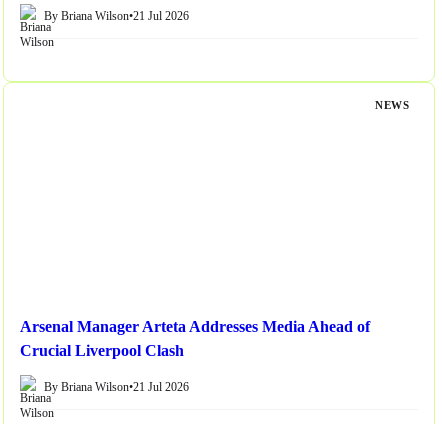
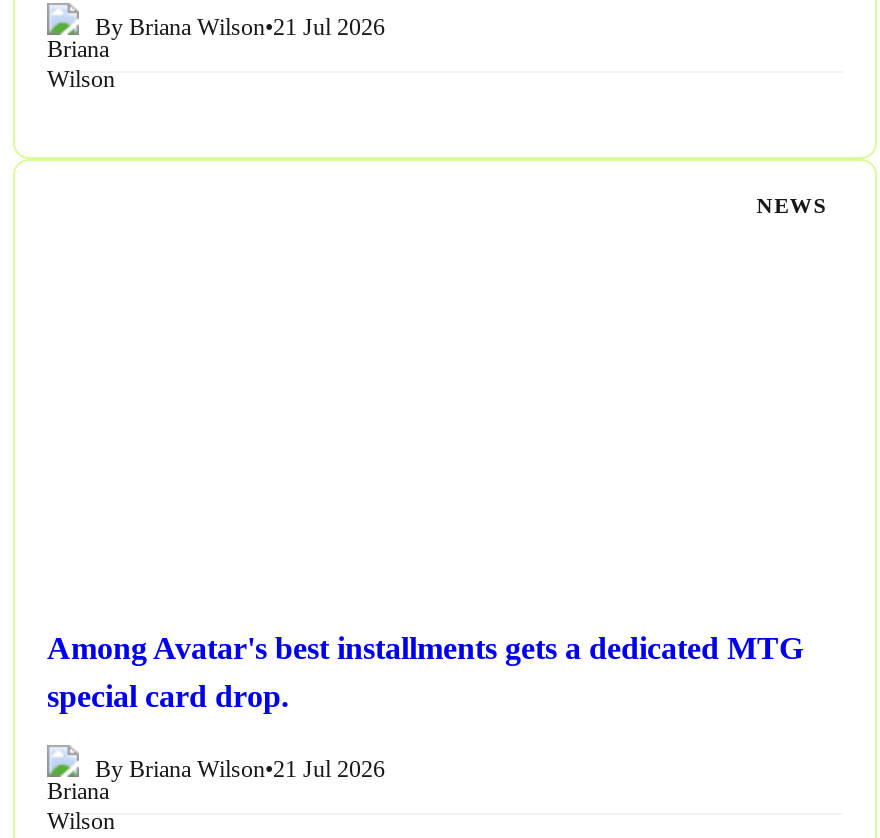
[20,318,370,359] Arsenal Manager Arteta Addresses Media Ahead of | Crucial Liverpool Clash -> [47,631,803,713] Among Avatar's best installments gets a dedicated MTG | special card drop.

